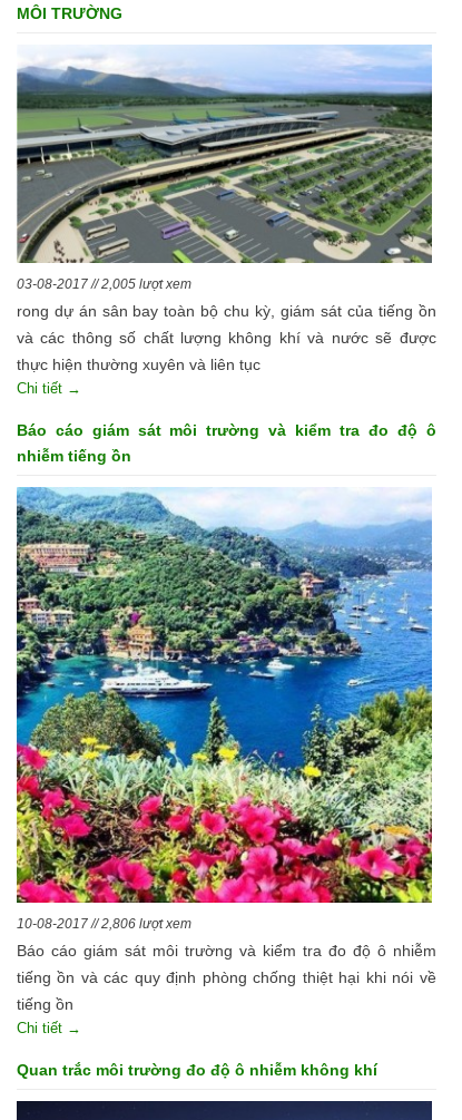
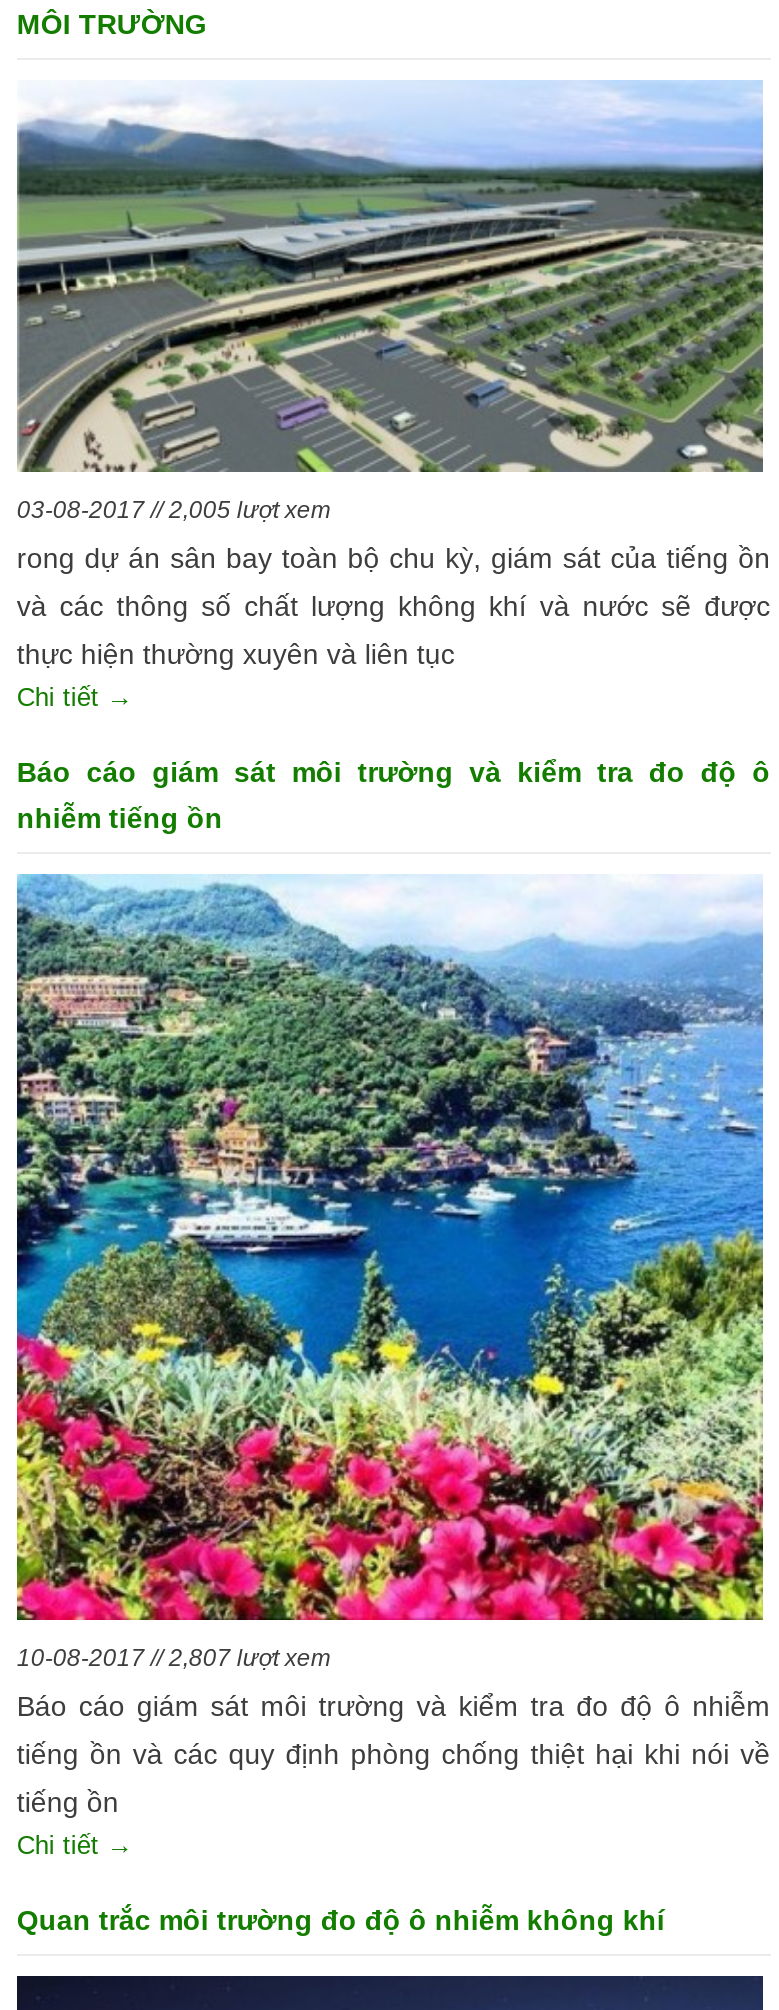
[17,917,191,932] 10-08-2017 // 2,806 lượt xem -> [17,1645,331,1673] 10-08-2017 // 2,807 lượt xem

